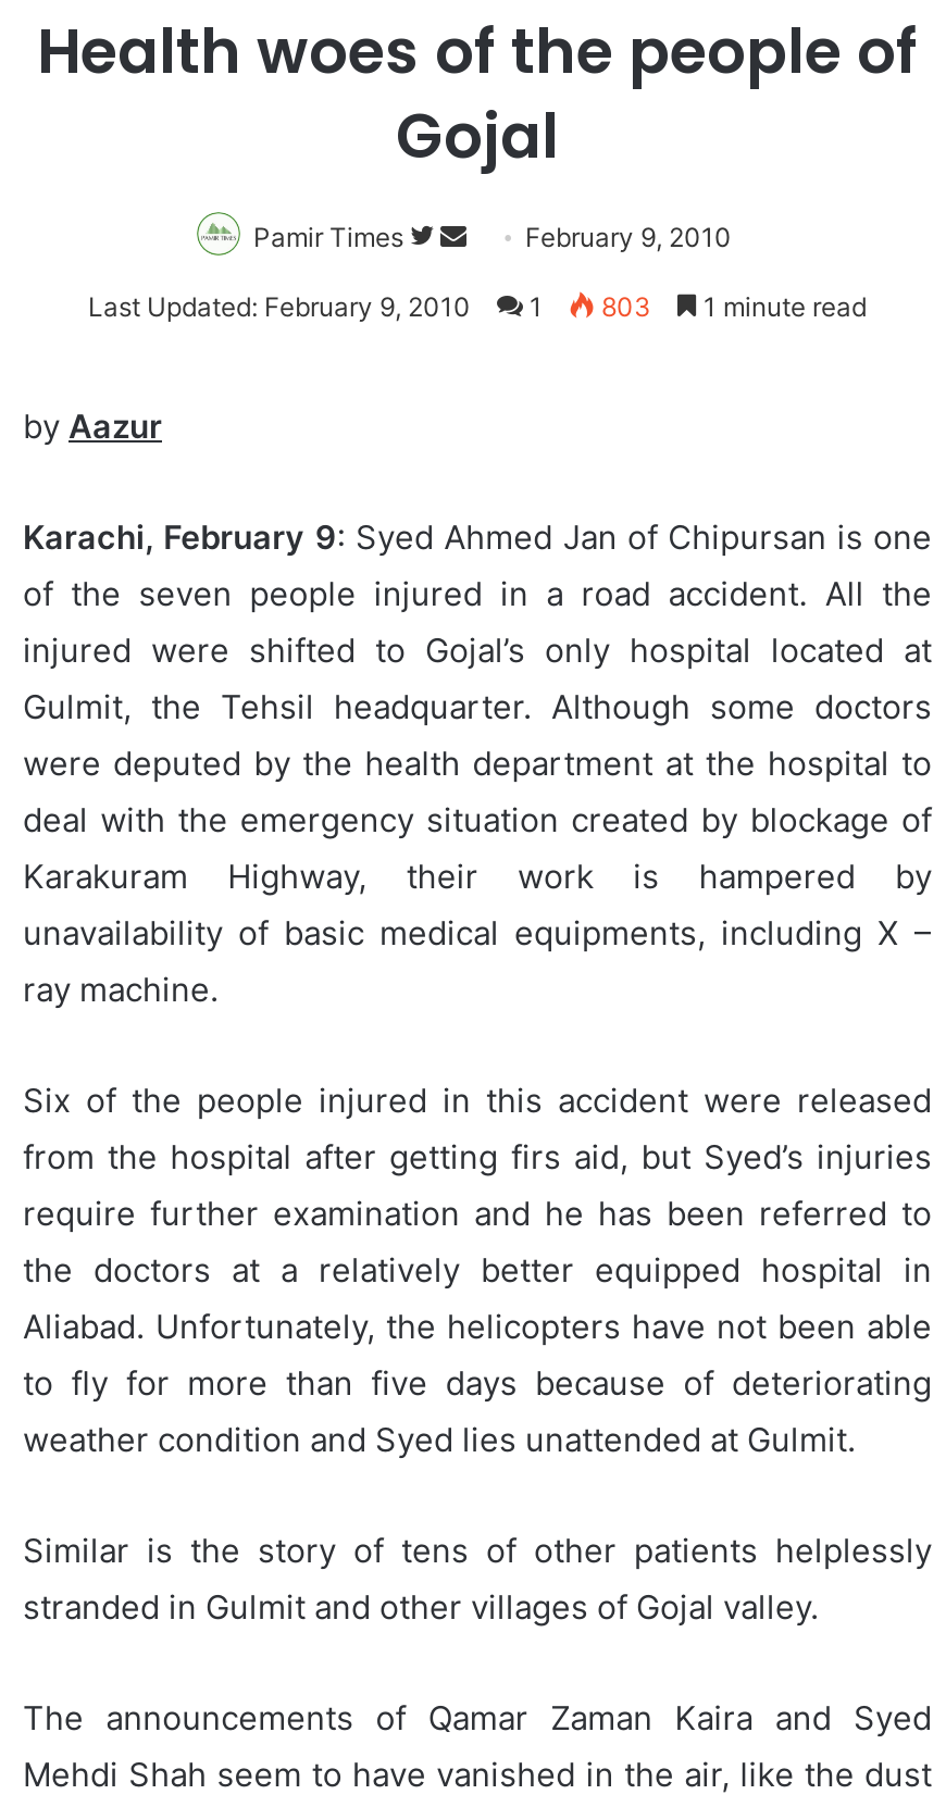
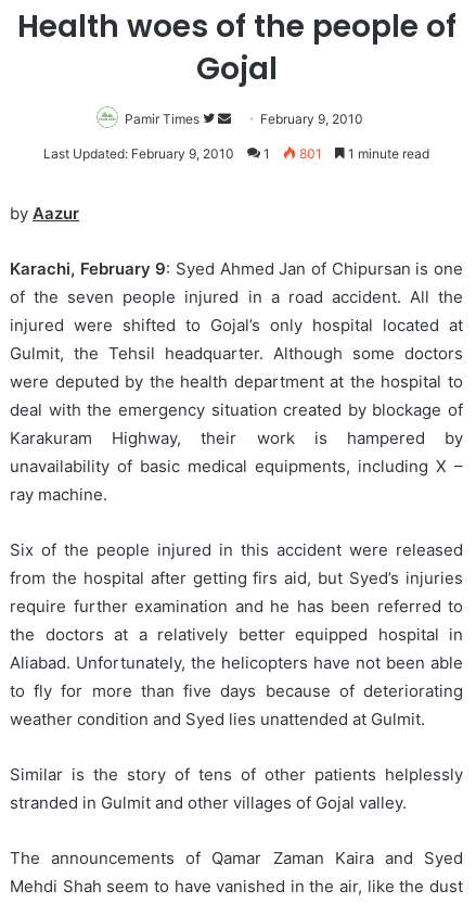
[88,291,867,323] Last Updated: February 9, 2010 1 803 1 minute read -> [43,146,429,162] Last Updated: February 9, 2010 1 801 1 minute read

